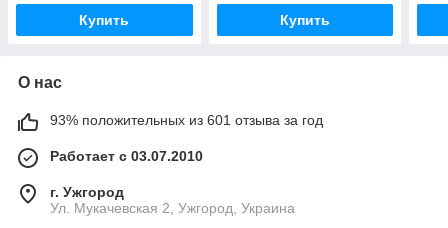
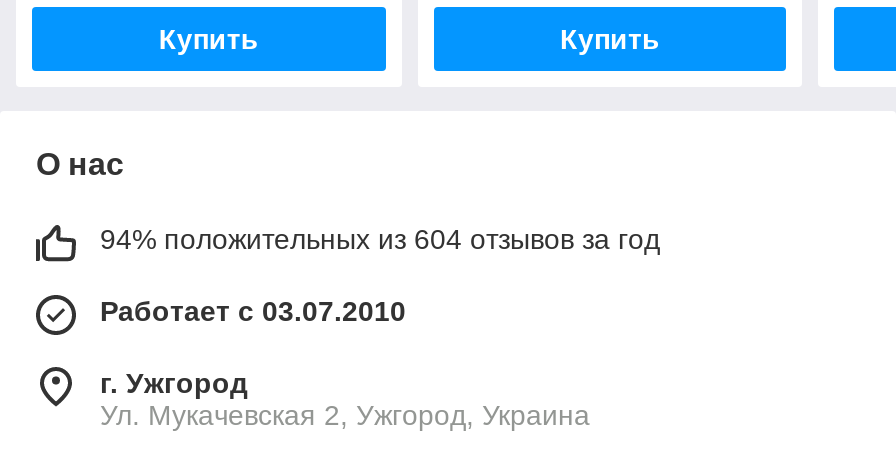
[50,112,323,128] 93% положительных из 601 отзыва за год -> [100,223,660,255] 94% положительных из 604 отзывов за год

